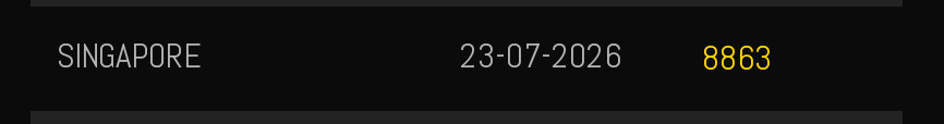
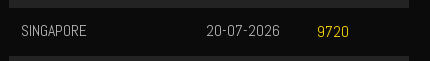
[460,35,621,78] 23-07-2026 -> [206,21,280,41] 20-07-2026
[702,36,772,79] 8863 -> [317,21,349,41] 9720

